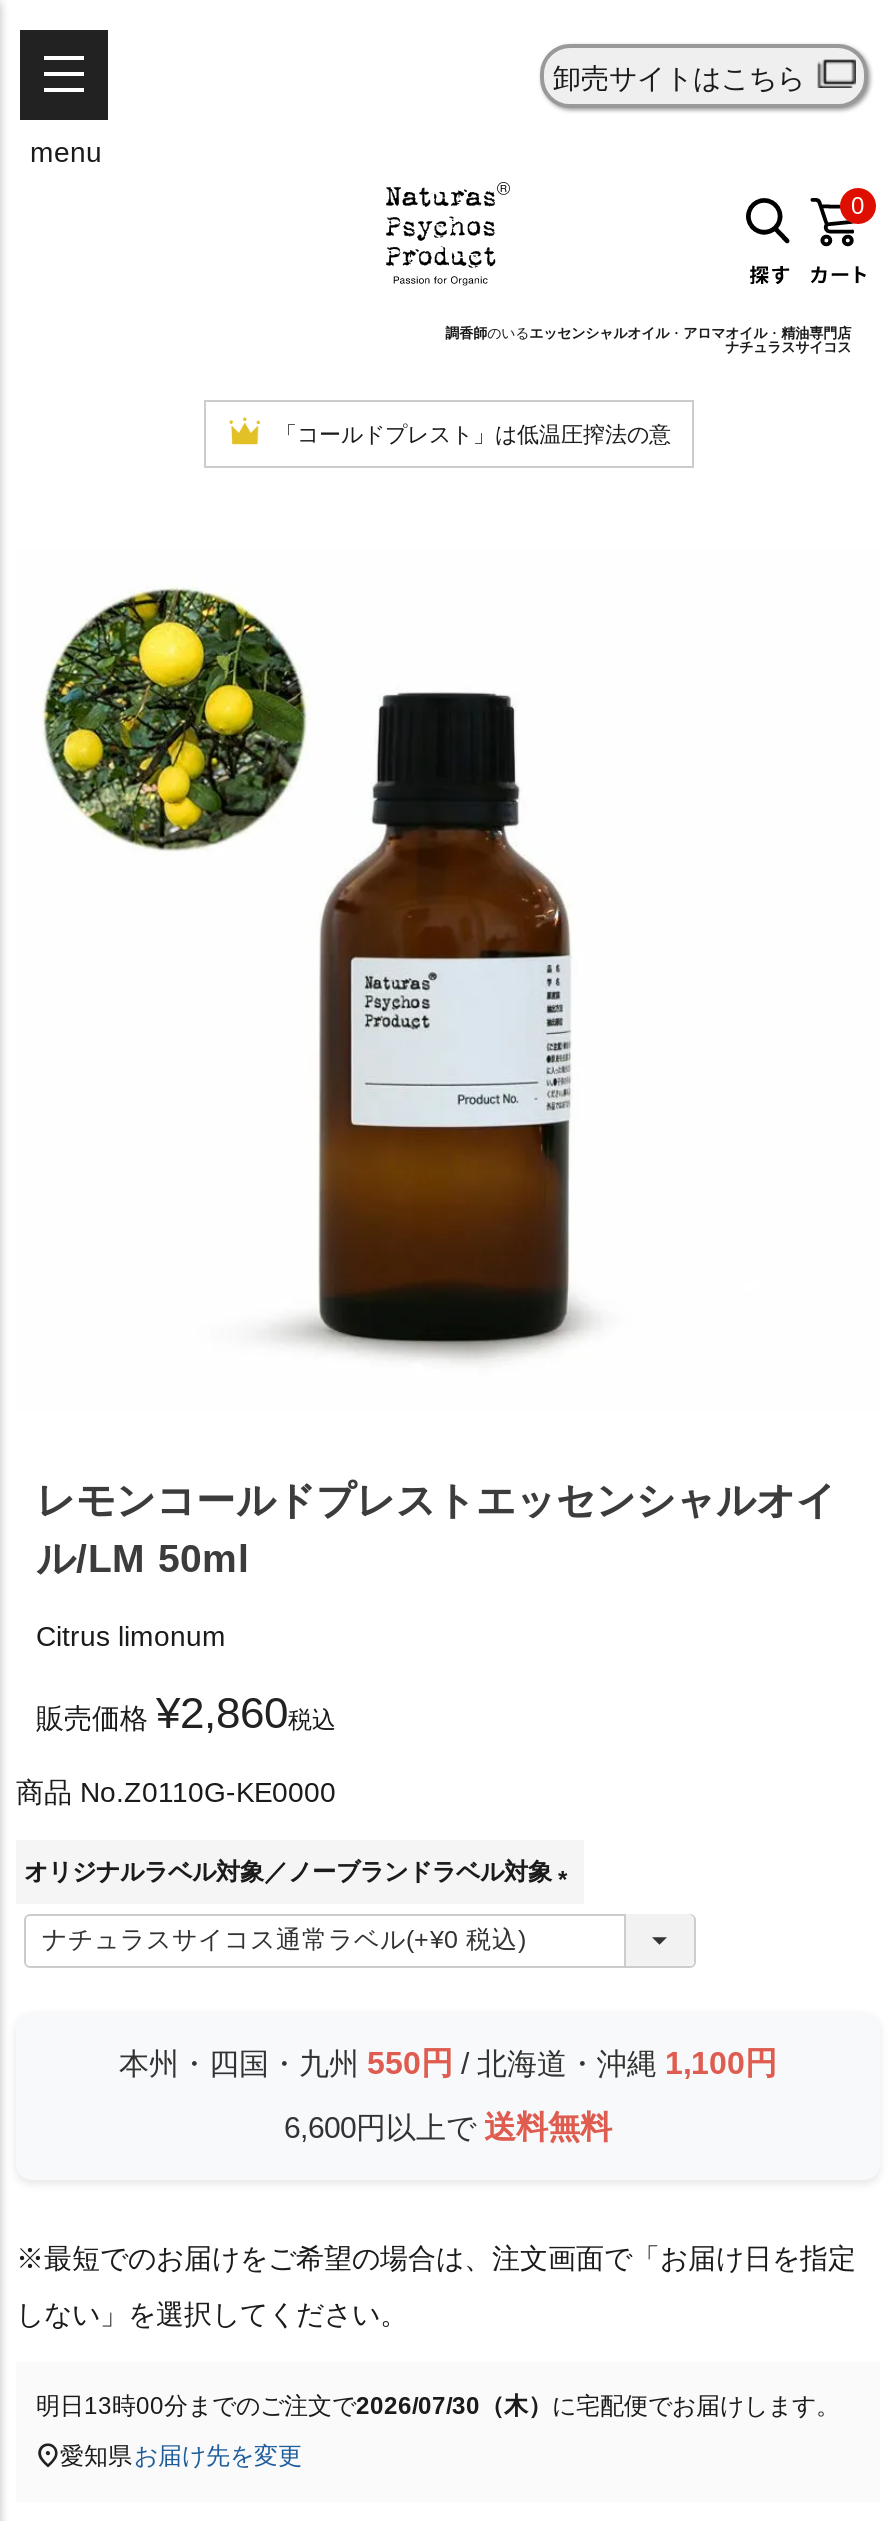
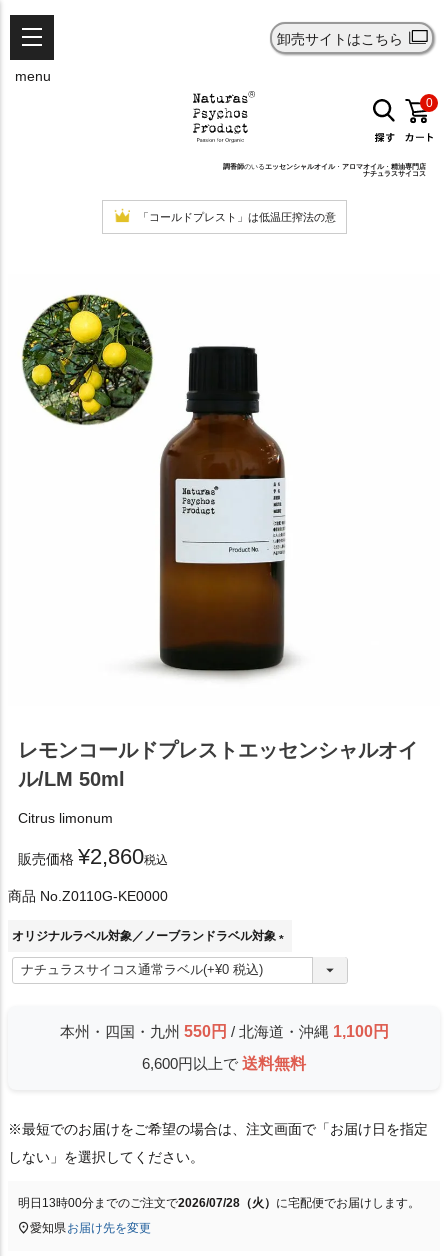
[36,2393,840,2421] 明日13時00分までのご注文で2026/07/30（木）に宅配便でお届けします。 -> [18,1196,420,1210] 明日13時00分までのご注文で2026/07/28（火）に宅配便でお届けします。

